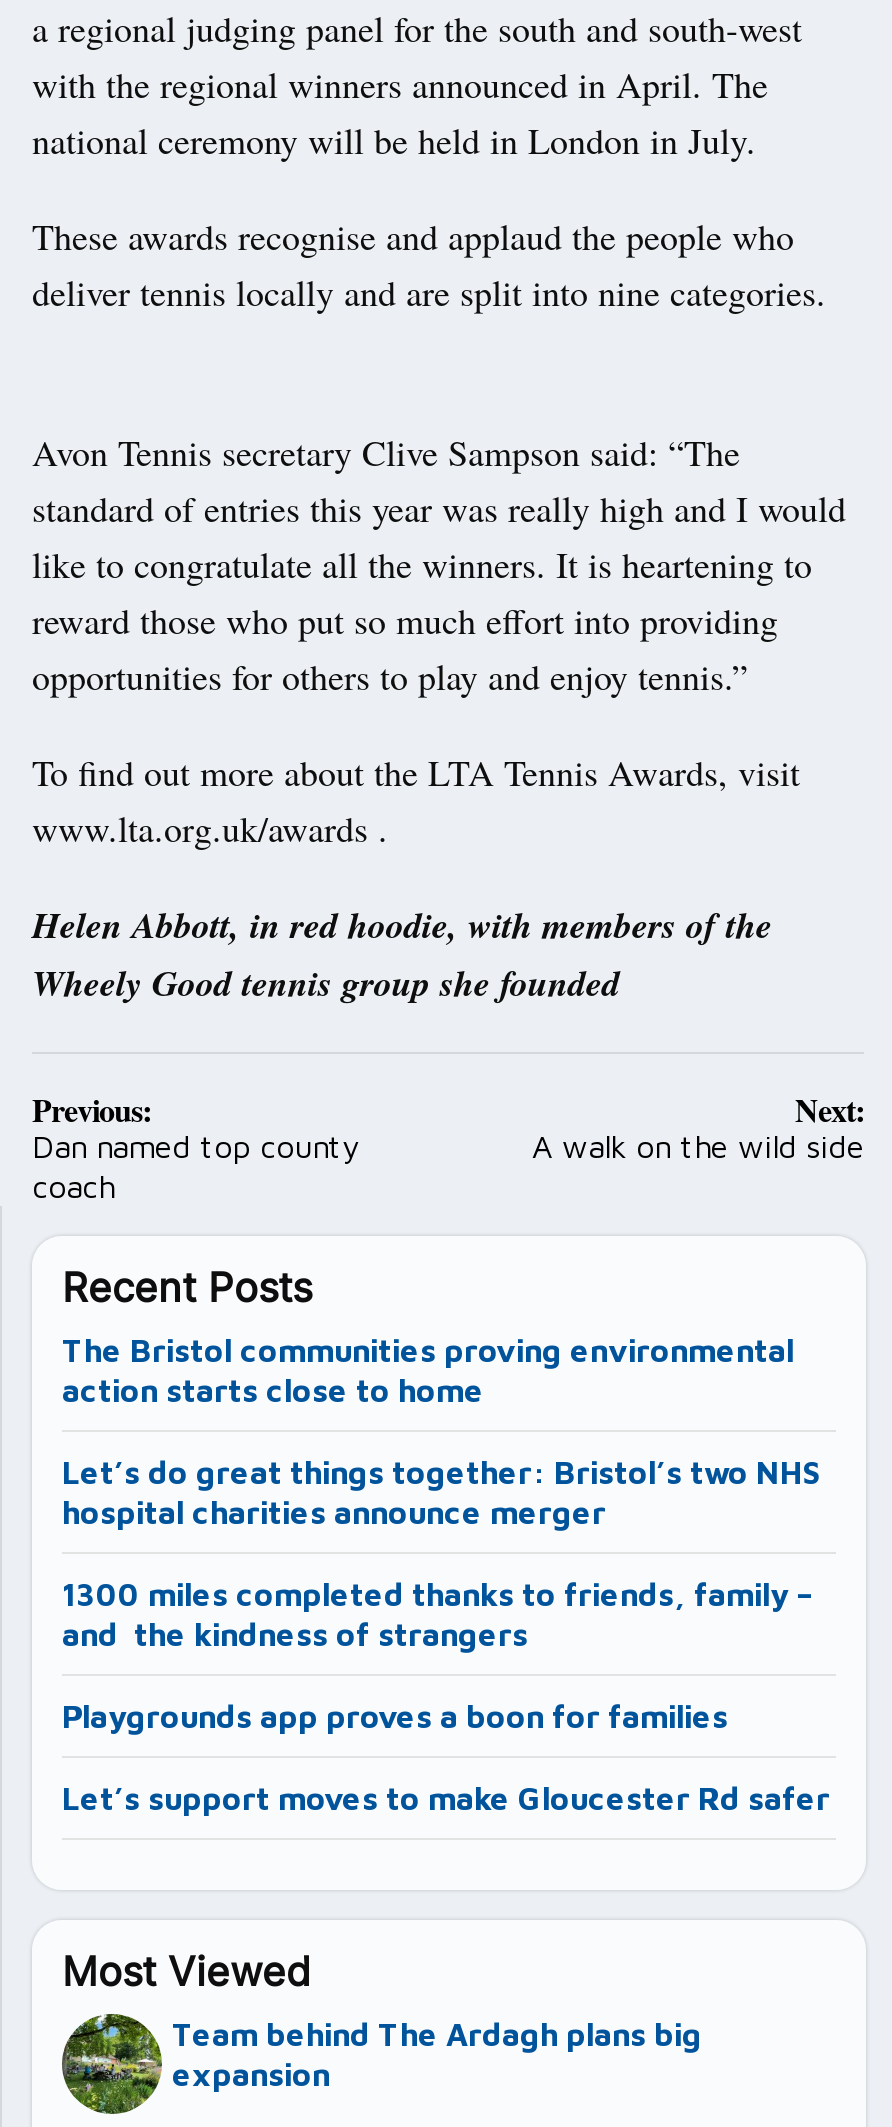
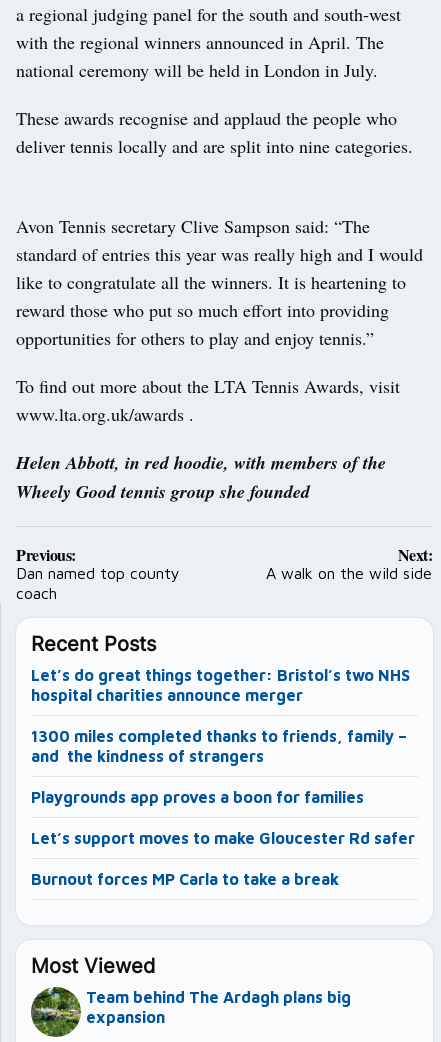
[62,1333,794,1409] The Bristol communities proving environmental | action starts close to home -> none
moved [62,1455,830,1817] -> [31,666,415,847]: Let’s do great things together: Bristol’s two NHS | hospital charities announce merger | 1300 miles completed thanks to friends, family – | and the kindness of strangers | Playgrounds app proves a boon for families | Let’s support moves to make Gloucester Rd safer
none -> [31,870,339,888] Burnout forces MP Carla to take a break

